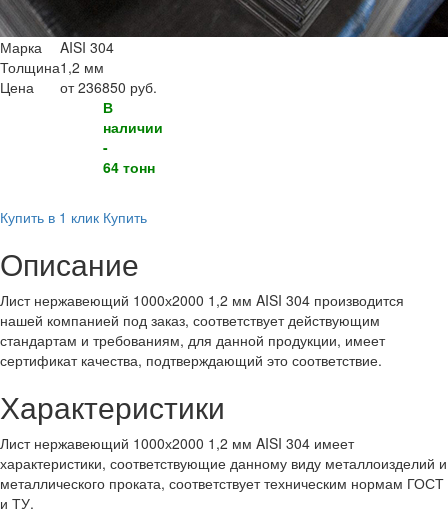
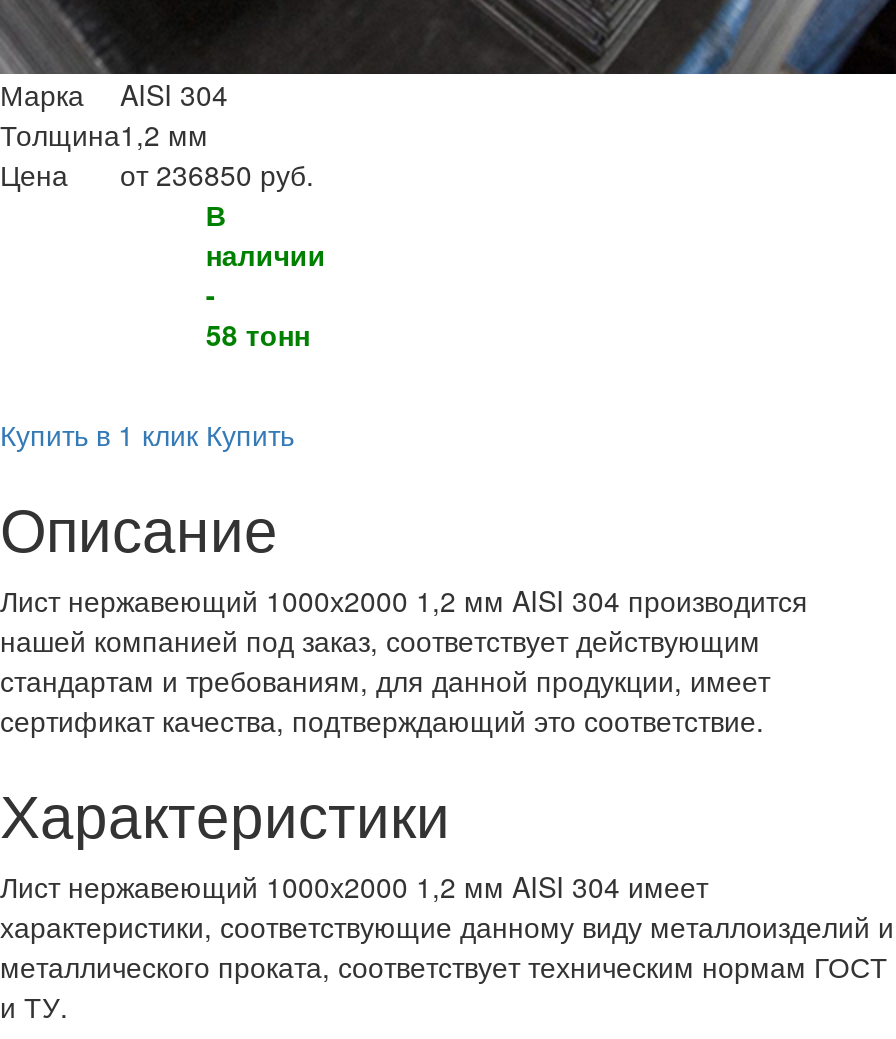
[103,157,155,177] 64 тонн -> [206,314,310,354] 58 тонн

